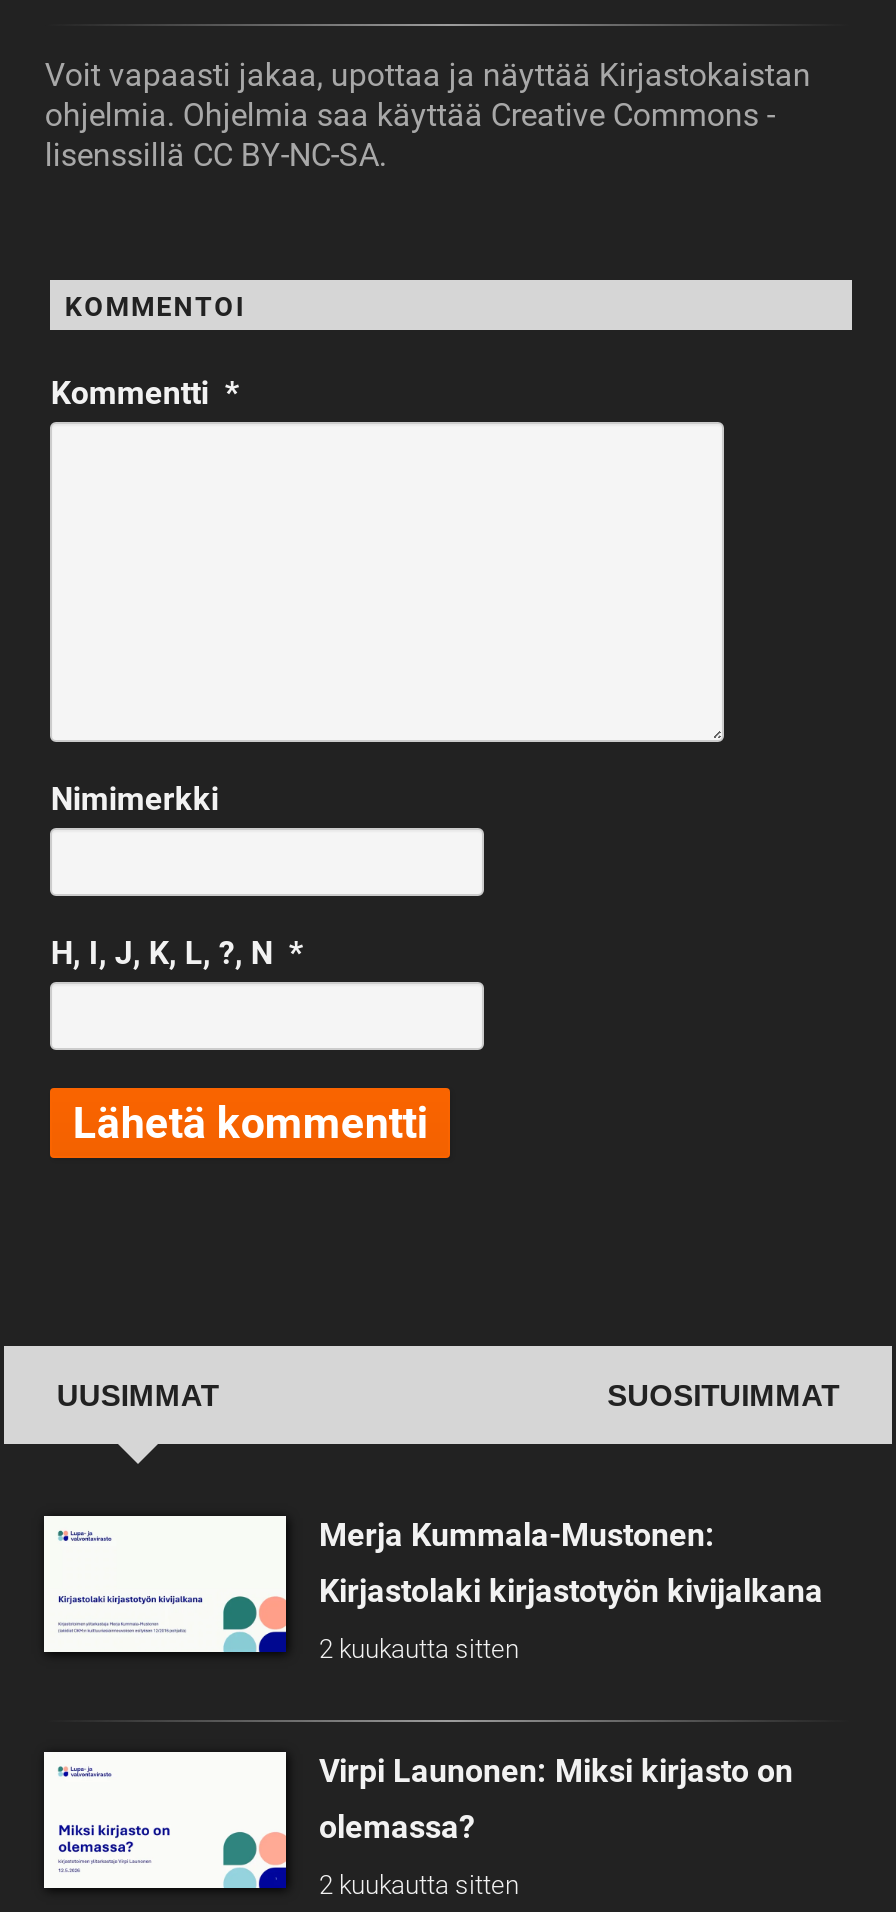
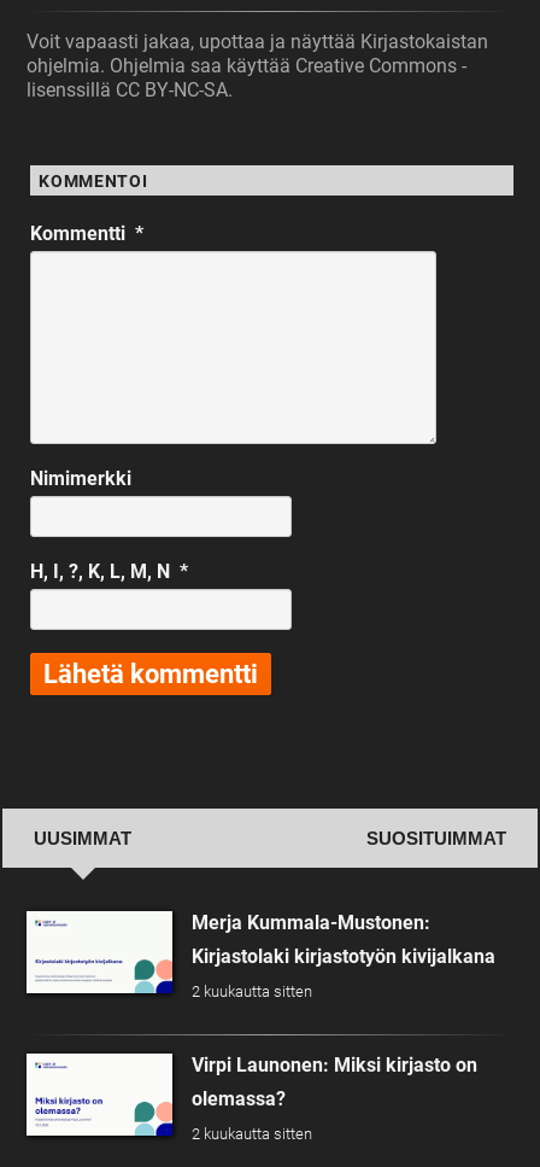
[51,934,303,972] H, I, J, K, L, ?, N * -> [31,560,189,583] H, I, ?, K, L, M, N *

